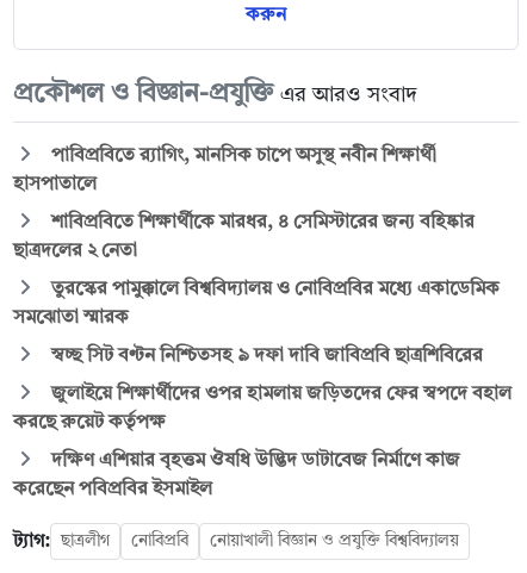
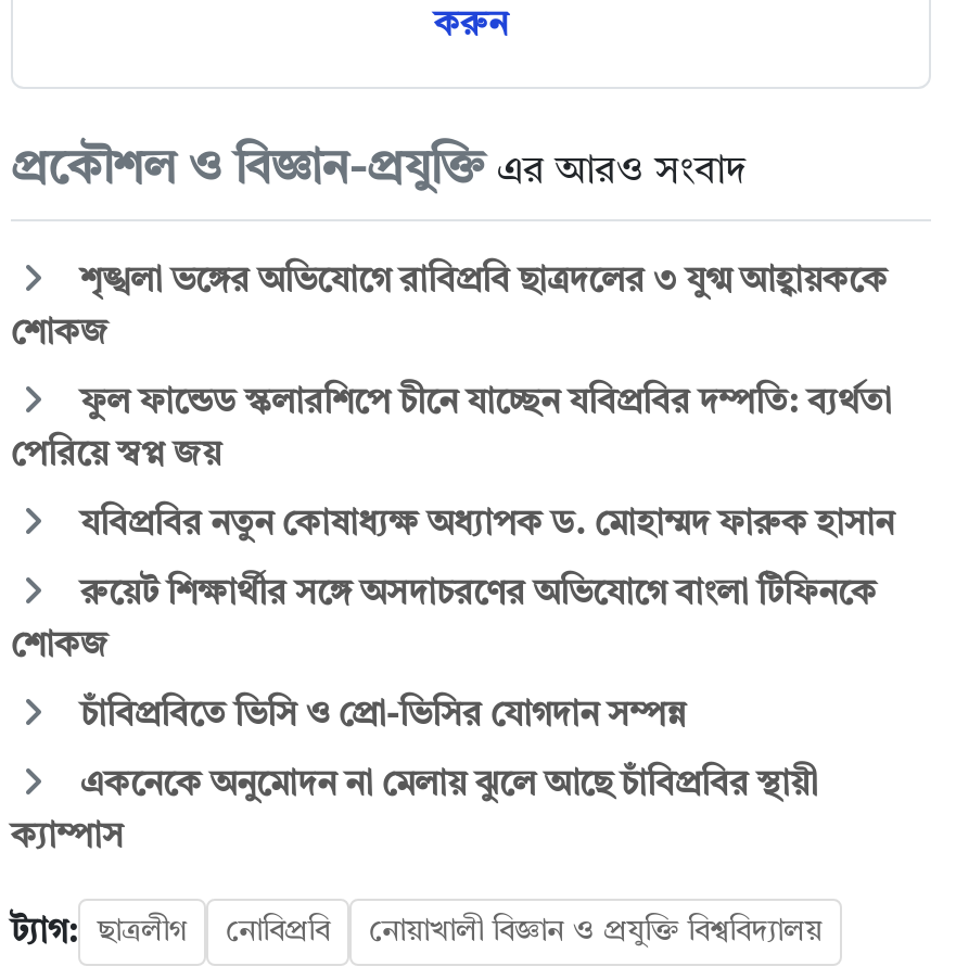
[13,147,511,500] পাবিপ্রবিতে র‍্যাগিং, মানসিক চাপে অসুস্থ নবীন শিক্ষার্থী | হাসপাতালে | শাবিপ্রবিতে শিক্ষার্থীকে মারধর, ৪ সেমিস্টারের জন্য বহিষ্কার | ছাত্রদলের ২ নেতা | তুরস্কের পামুক্কালে বিশ্ববিদ্যালয় ও নোবিপ্রবির মধ্যে একাডেমিক | সমঝোতা স্মারক | স্বচ্ছ সিট বণ্টন নিশ্চিতসহ ৯ দফা দাবি জাবিপ্রবি ছাত্রশিবিরের | জুলাইয়ে শিক্ষার্থীদের ওপর হামলায় জড়িতদের ফের স্বপদে বহাল | করছে রুয়েট কর্তৃপক্ষ | দক্ষিণ এশিয়ার বৃহত্তম ঔষধি উদ্ভিদ ডাটাবেজ নির্মাণে কাজ | করেছেন পবিপ্রবির ইসমাইল -> [11,266,894,856] শৃঙ্খলা ভঙ্গের অভিযোগে রাবিপ্রবি ছাত্রদলের ৩ যুগ্ম আহ্বায়ককে | শোকজ | ফুল ফান্ডেড স্কলারশিপে চীনে যাচ্ছেন যবিপ্রবির দম্পতি: ব্যর্থতা | পেরিয়ে স্বপ্ন জয় | যবিপ্রবির নতুন কোষাধ্যক্ষ অধ্যাপক ড. মোহাম্মদ ফারুক হাসান | রুয়েট শিক্ষার্থীর সঙ্গে অসদাচরণের অভিযোগে বাংলা টিফিনকে | শোকজ | চাঁবিপ্রবিতে ভিসি ও প্রো-ভিসির যোগদান সম্পন্ন | একনেকে অনুমোদন না মেলায় ঝুলে আছে চাঁবিপ্রবির স্থায়ী | ক্যাম্পাস

